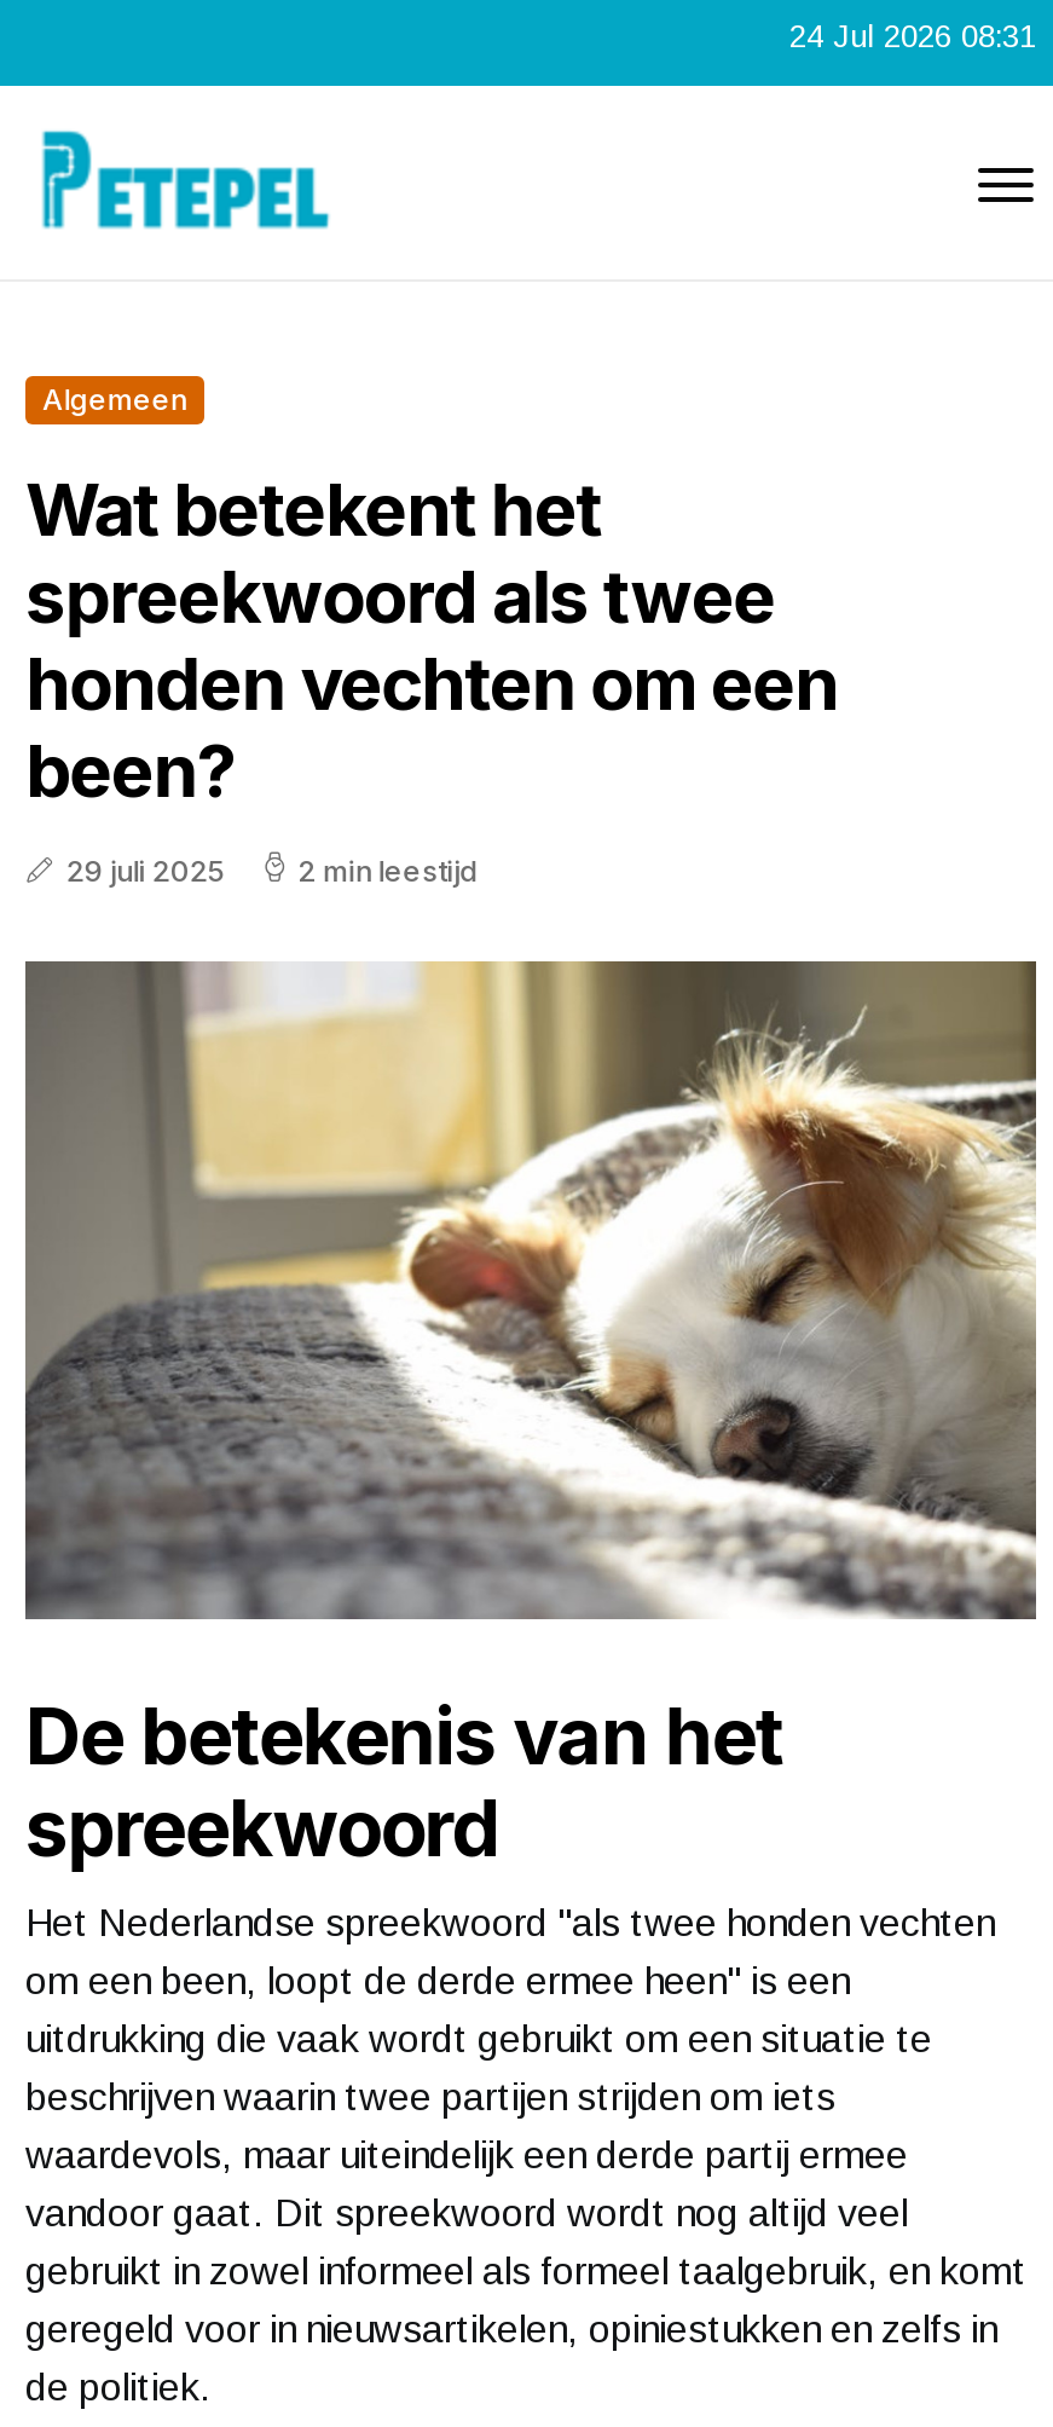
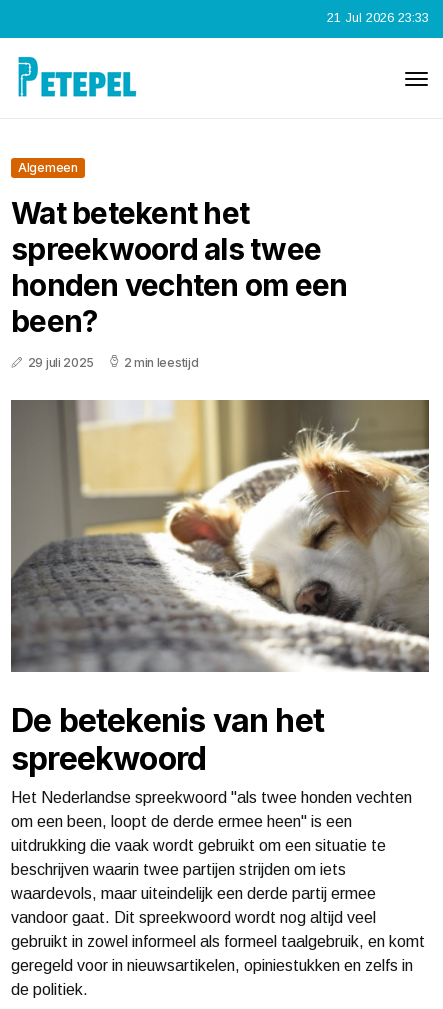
[789,18,1036,54] 24 Jul 2026 08:31 -> [327,10,429,25] 21 Jul 2026 23:33

